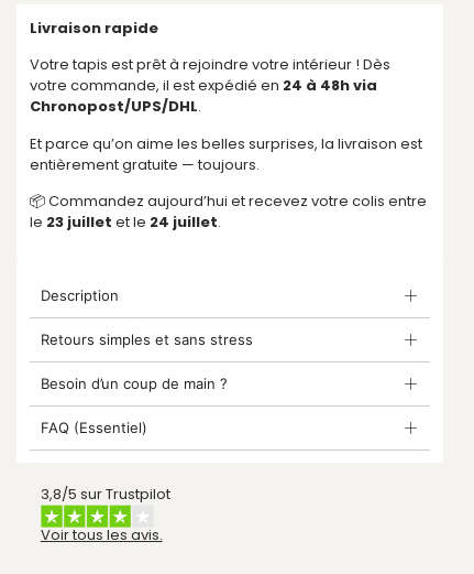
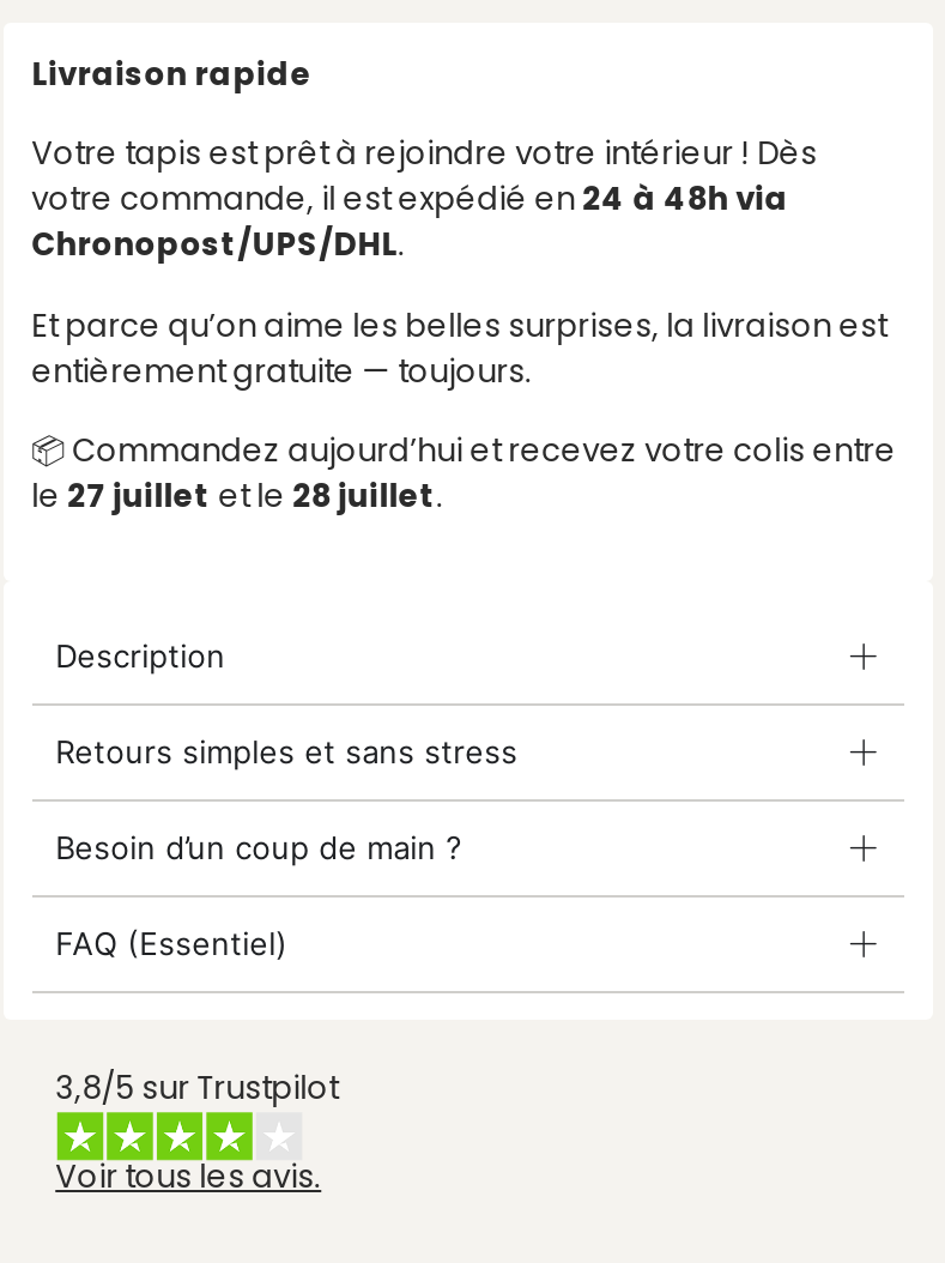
[29,212,221,232] le 23 juillet et le 24 juillet. -> [31,473,443,519] le 27 juillet et le 28 juillet.

